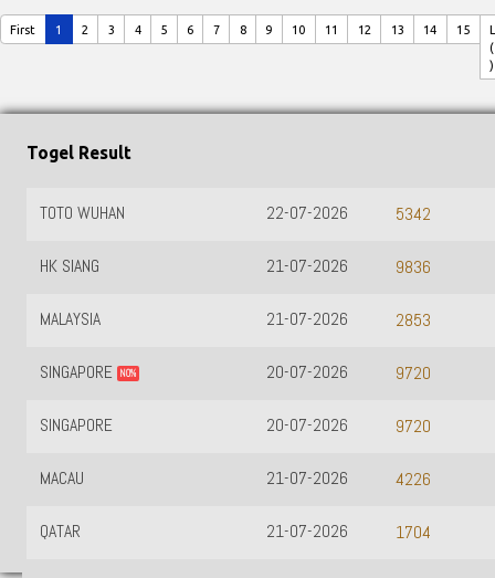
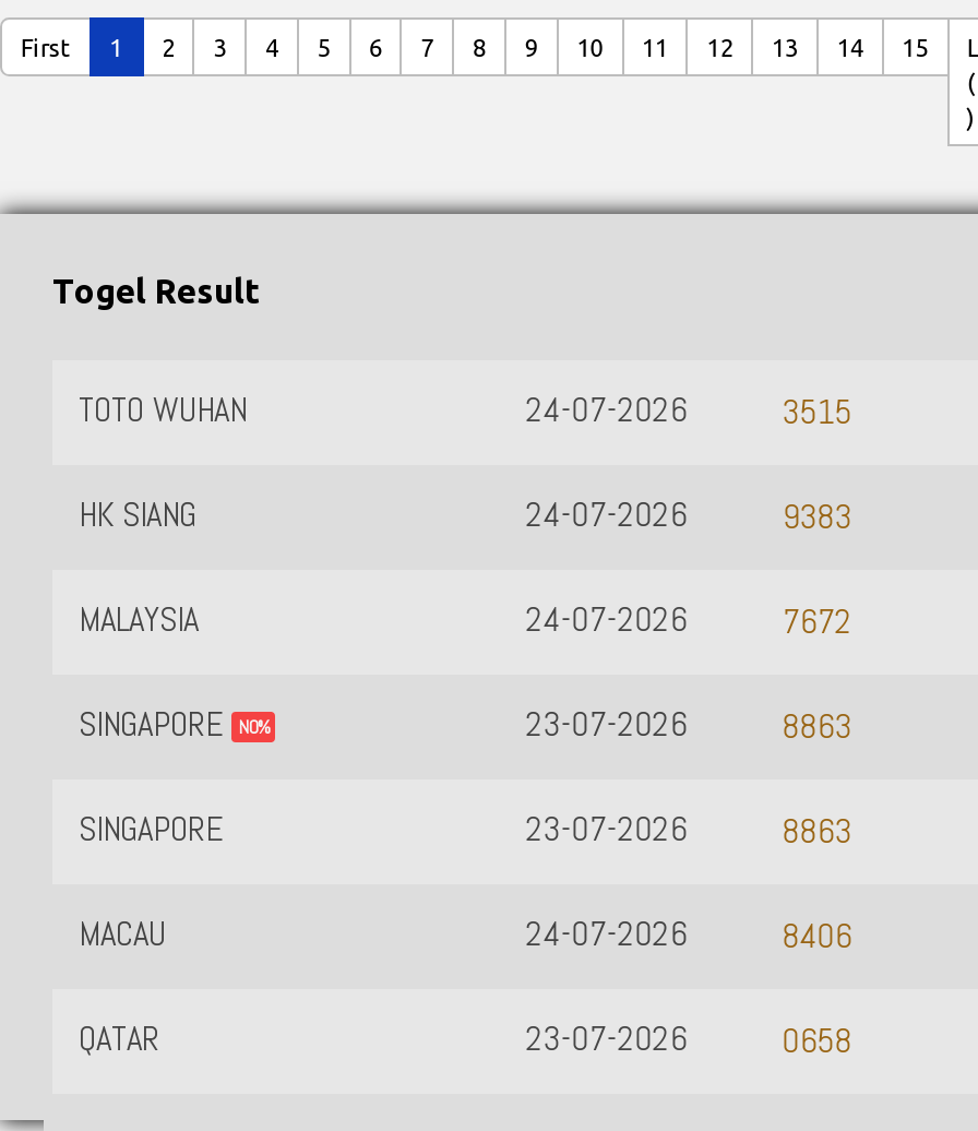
[266,203,348,225] 22-07-2026 -> [525,390,687,433] 24-07-2026
[396,203,431,225] 5342 -> [782,391,852,434] 3515
[266,256,348,278] 21-07-2026 -> [525,494,687,538] 24-07-2026
[396,256,431,278] 9836 -> [782,495,852,539] 9383
[266,309,348,331] 21-07-2026 -> [525,599,687,643] 24-07-2026
[396,309,431,331] 2853 -> [782,600,852,644] 7672
[266,362,348,384] 20-07-2026 -> [525,704,687,748] 23-07-2026
[396,362,431,384] 9720 -> [782,705,852,749] 8863
[266,415,348,437] 20-07-2026 -> [525,809,687,852] 23-07-2026
[396,415,431,438] 9720 -> [782,810,852,853] 8863
[266,468,348,490] 21-07-2026 -> [525,914,687,957] 24-07-2026
[396,468,431,491] 4226 -> [782,915,852,958] 8406
[266,521,348,543] 21-07-2026 -> [525,1018,687,1062] 23-07-2026
[396,522,431,544] 1704 -> [782,1019,852,1063] 0658

